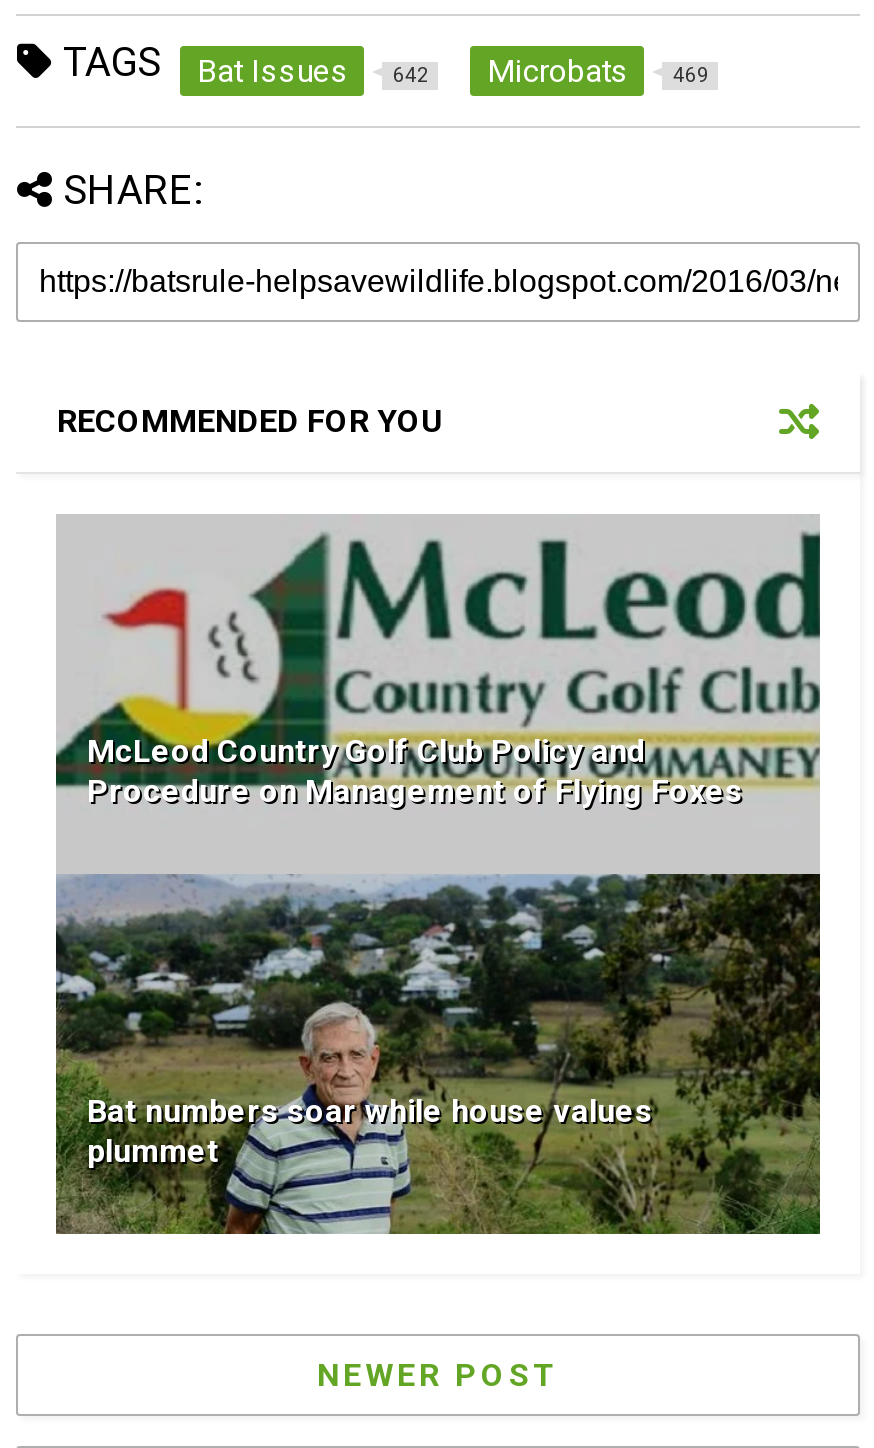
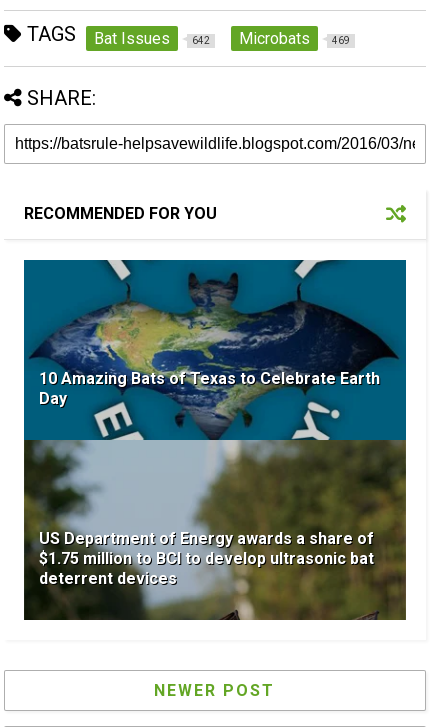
[54,514,822,1236] [image] | McLeod Country Golf Club Policy and | Procedure on Management of Flying Foxes -> [23,259,407,620] [image] | 10 Amazing Bats of Texas to Celebrate Earth | Day
[87,1092,653,1170] Bat numbers soar while house values | plummet -> [39,529,374,588] US Department of Energy awards a share of | $1.75 million to BCI to develop ultrasonic bat | deterrent devices

